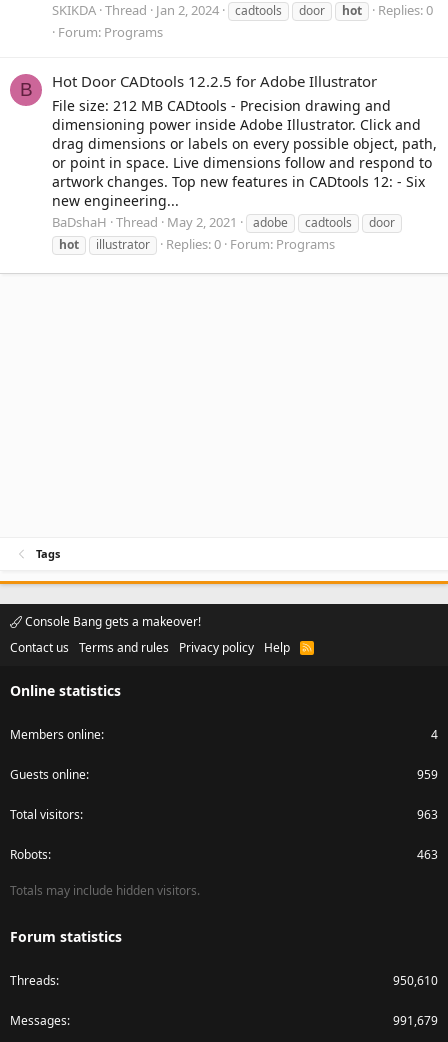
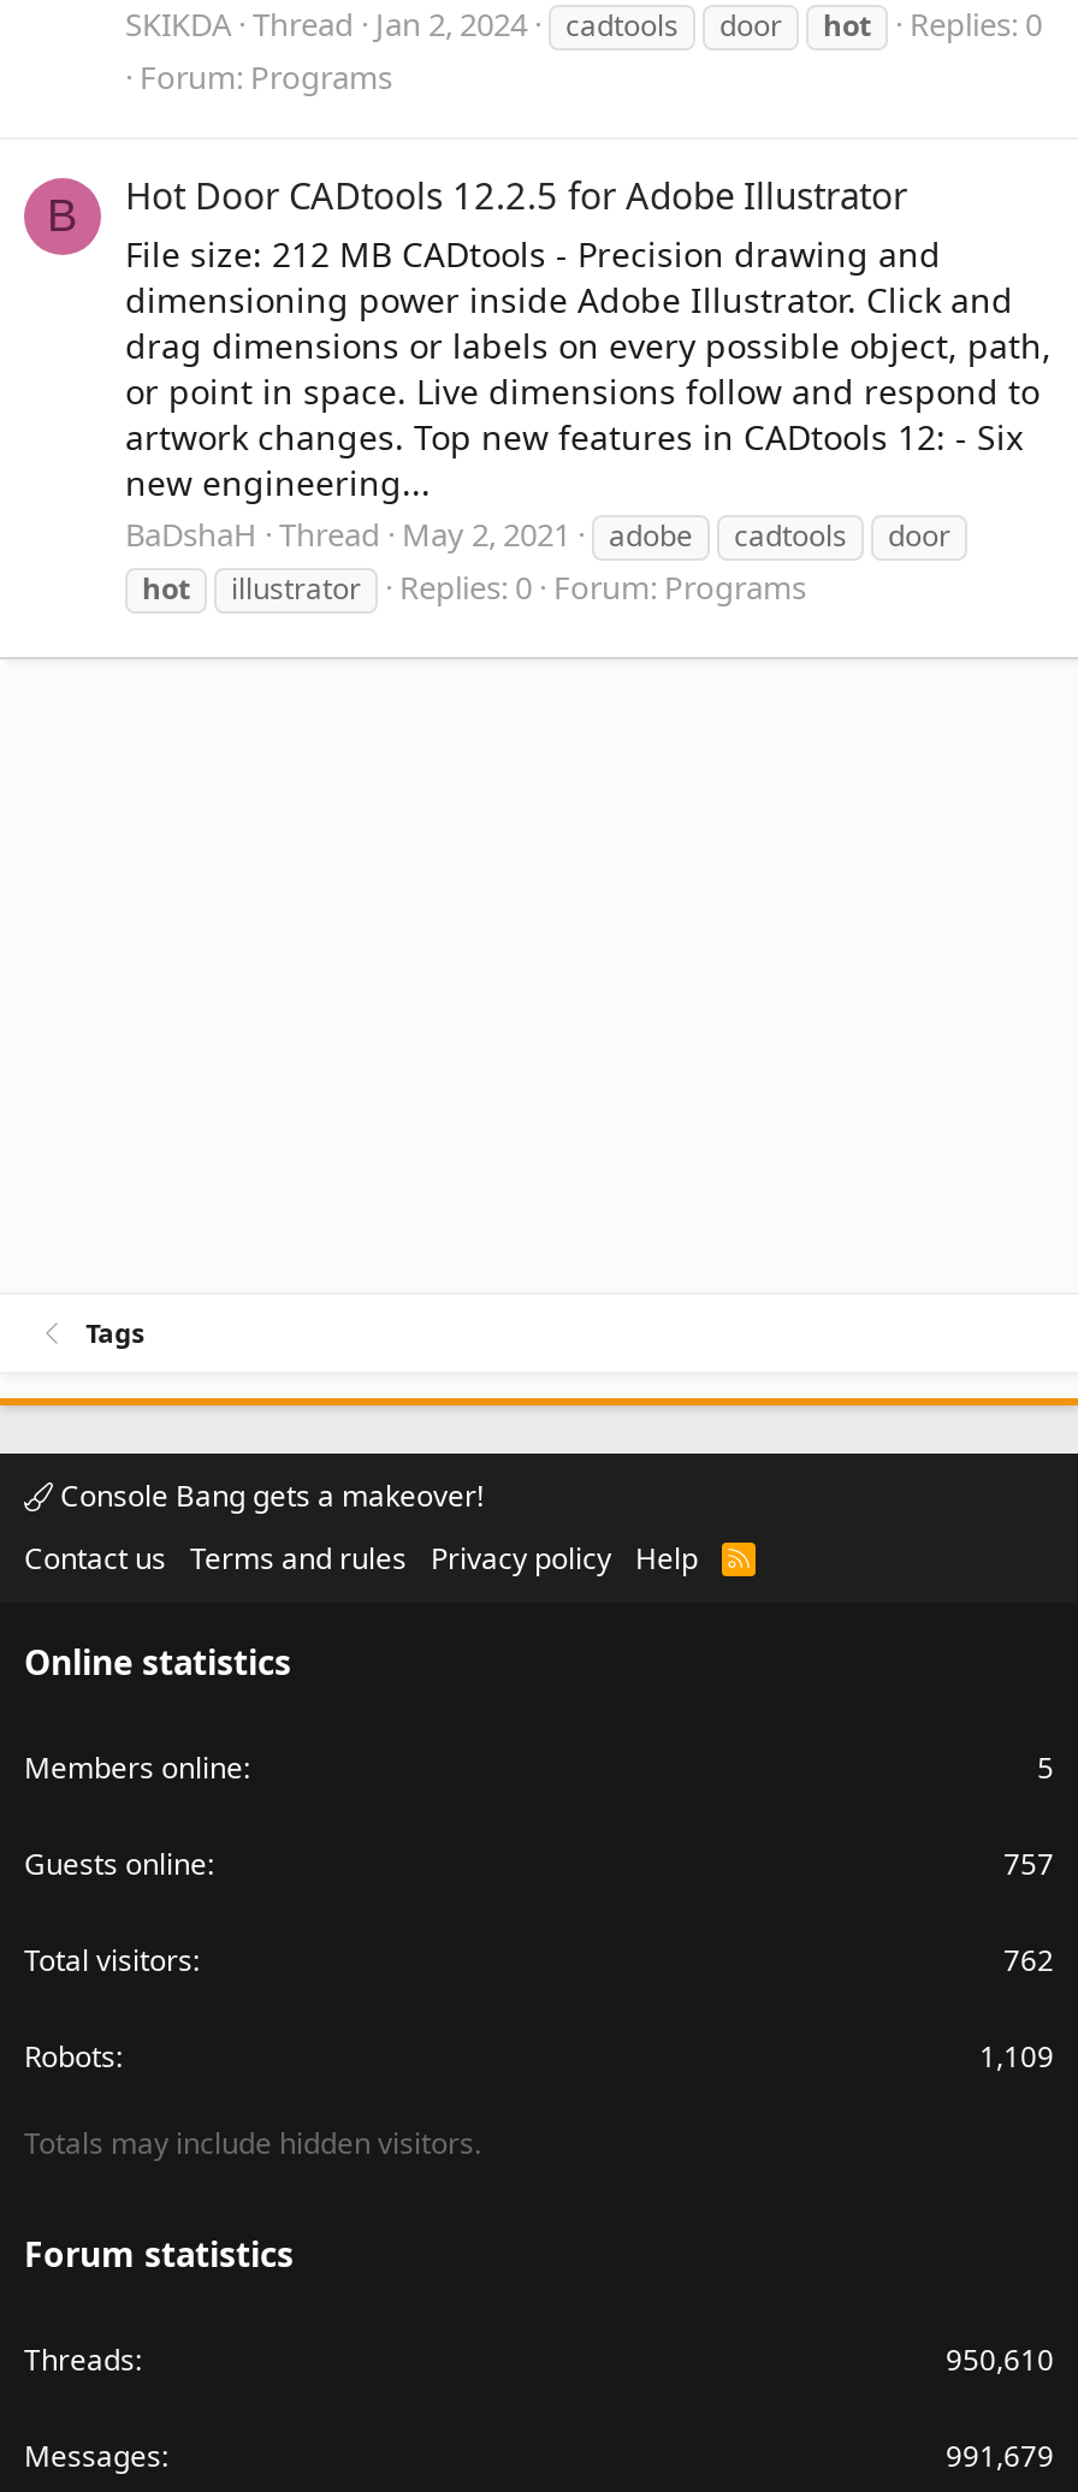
[431,726,438,743] 4 -> [1037,1747,1054,1788] 5
[417,766,438,783] 959 -> [1003,1844,1054,1885] 757
[417,806,438,823] 963 -> [1003,1940,1054,1981] 762
[417,846,438,863] 463 -> [979,2036,1054,2077] 1,109

